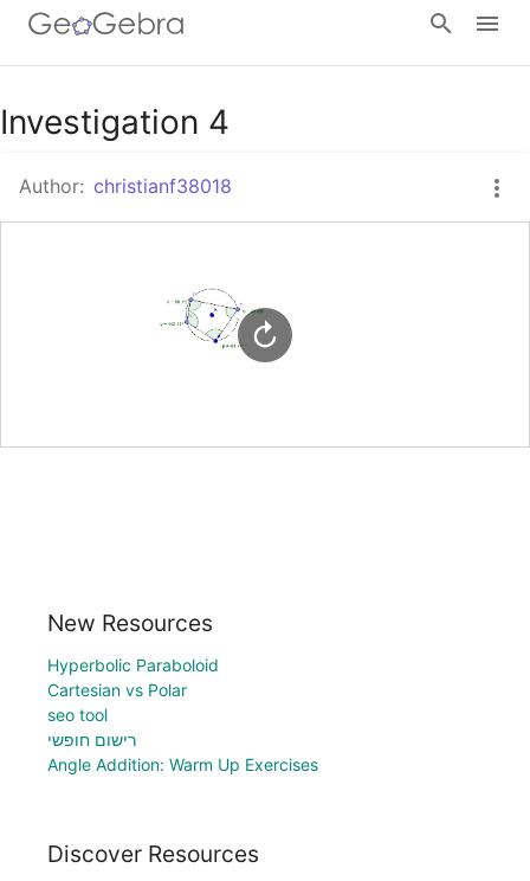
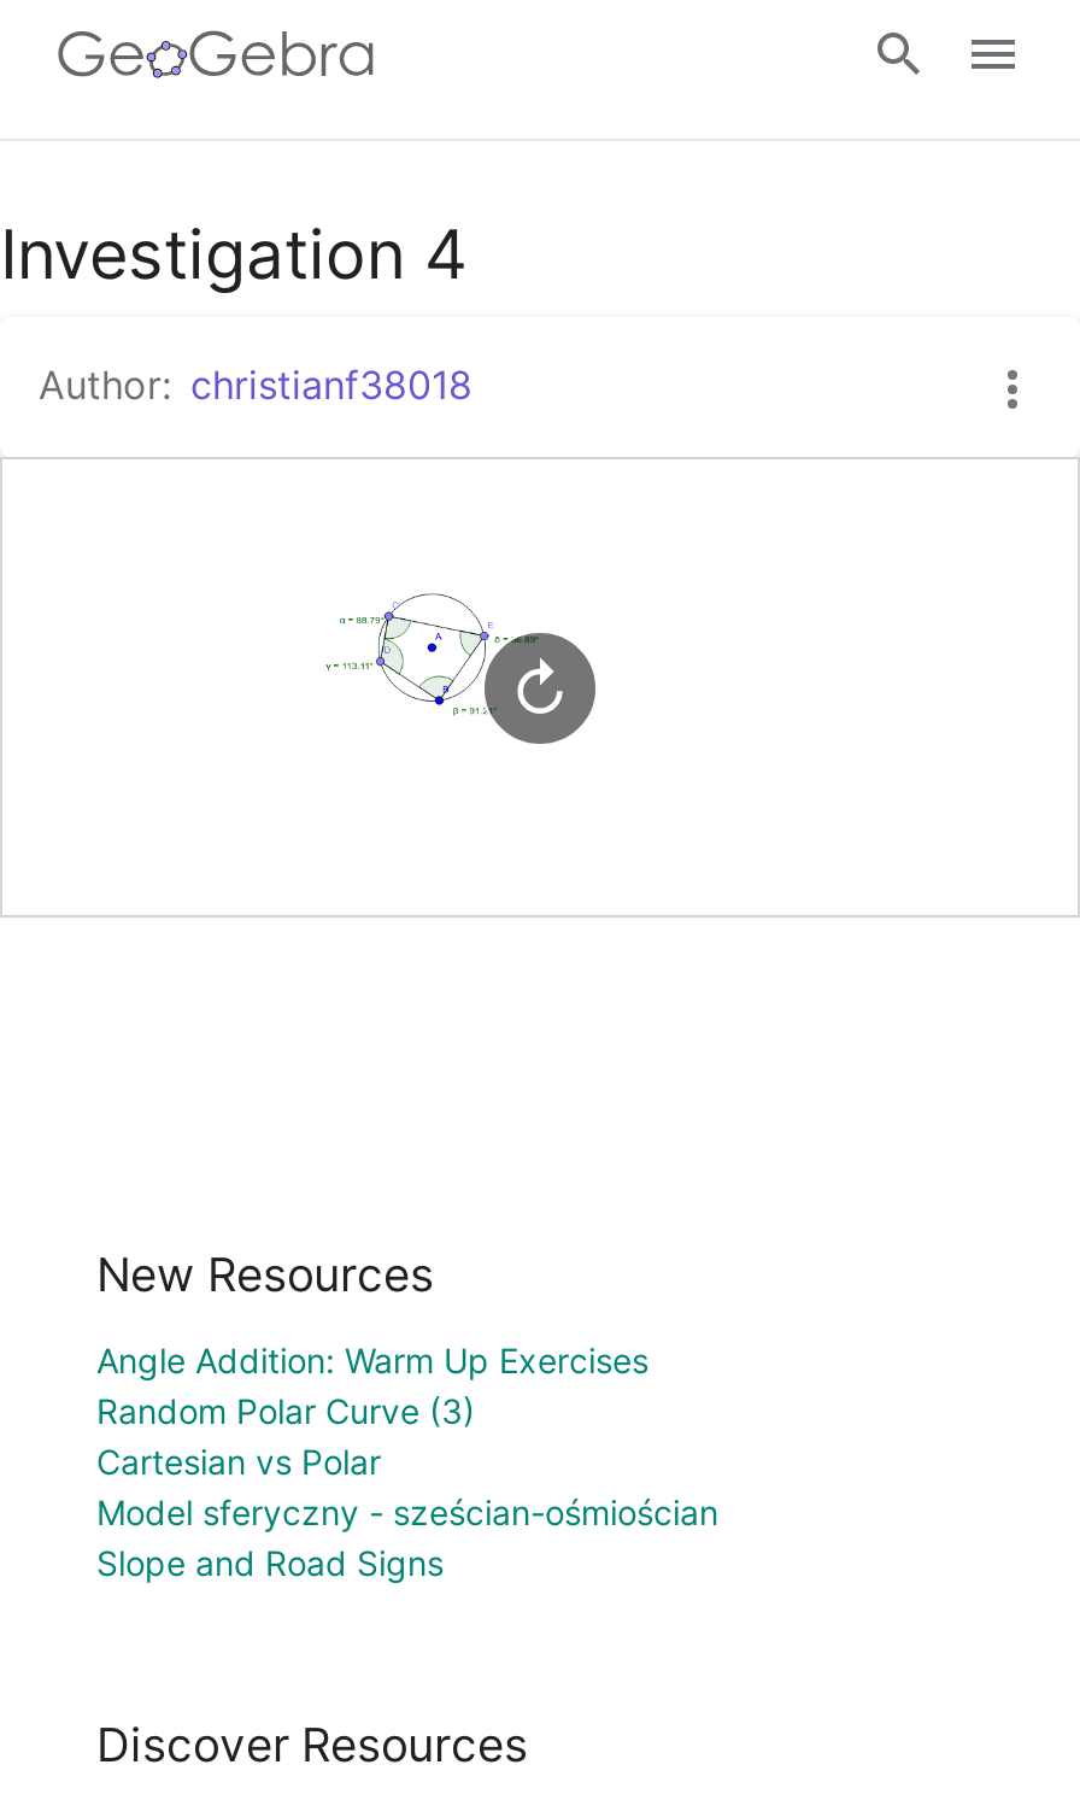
[47,655,219,675] Hyperbolic Paraboloid -> [96,1390,475,1431] Random Polar Curve (3)
moved [47,679,187,700] -> [96,1440,381,1481]: Cartesian vs Polar
[47,704,136,749] seo tool | רישום חופשי -> [96,1491,718,1583] Model sferyczny - sześcian-ośmiościan | Slope and Road Signs
moved [47,754,318,774] -> [96,1339,648,1380]: Angle Addition: Warm Up Exercises

